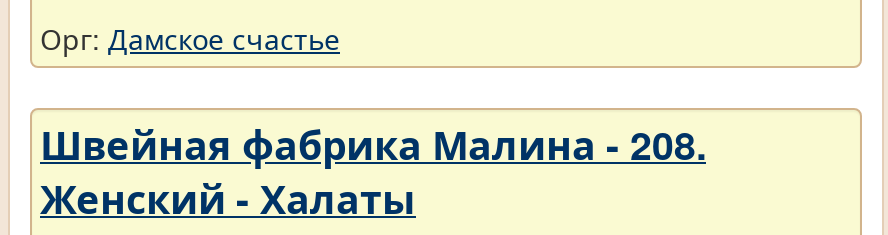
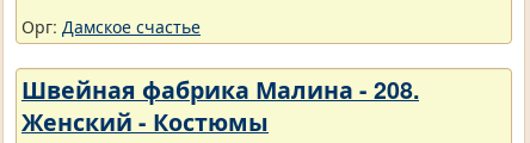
[40,170,416,226] Женский - Халаты -> [21,105,269,138] Женский - Костюмы

